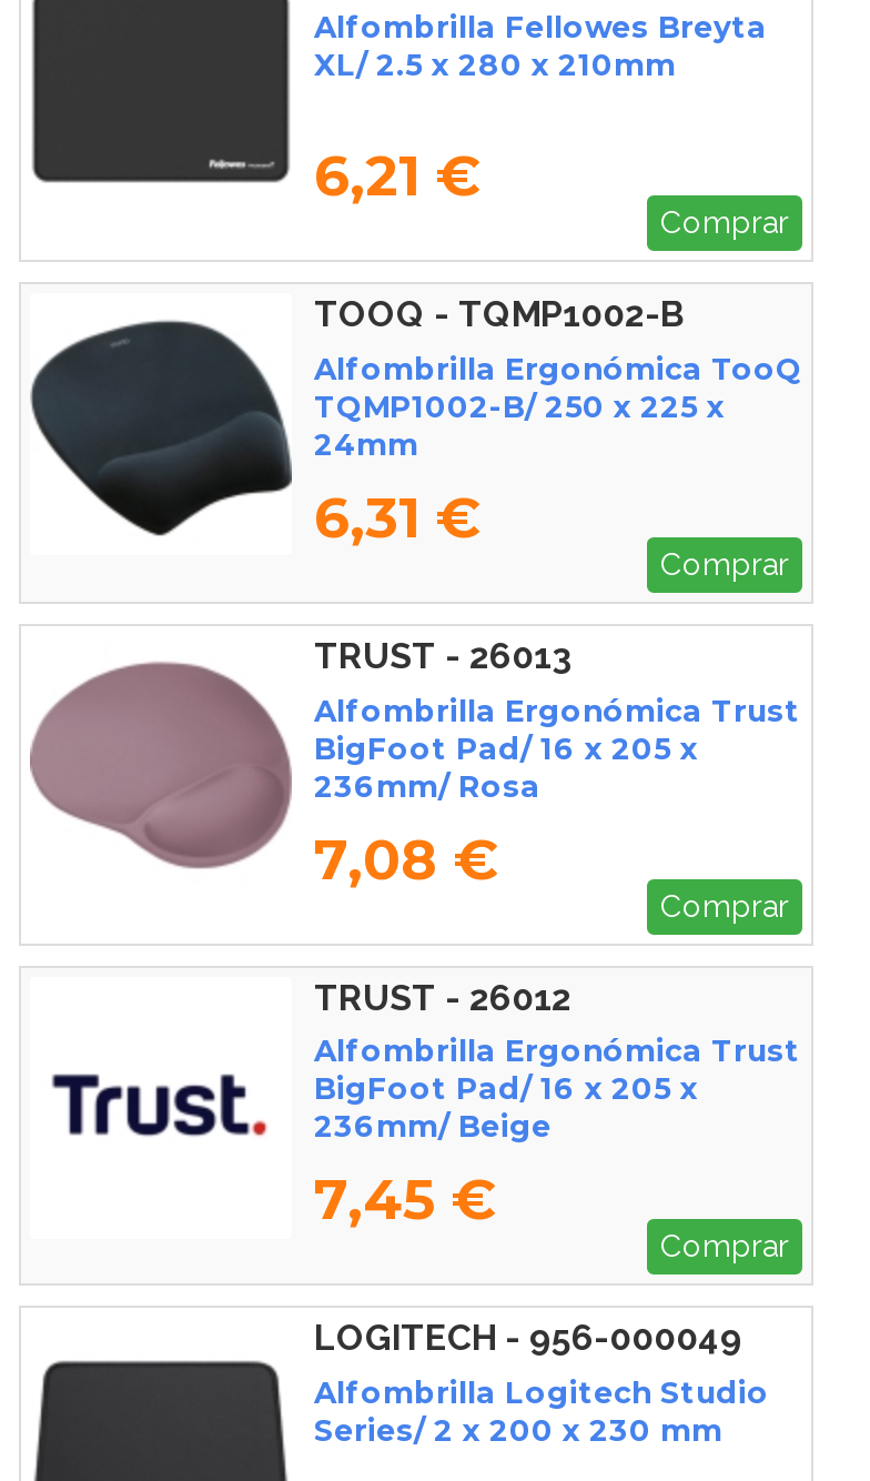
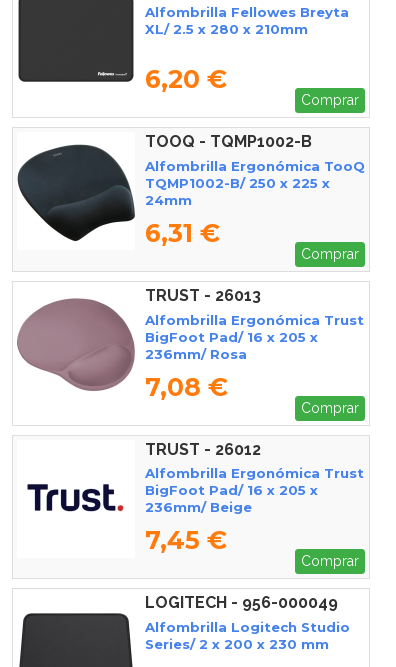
[314,143,480,209] 6,21 € -> [145,64,227,94] 6,20 €

